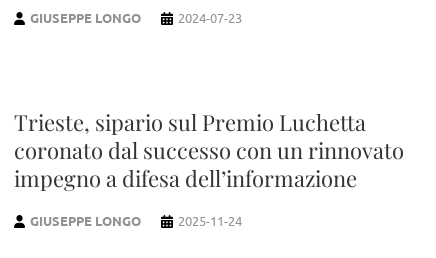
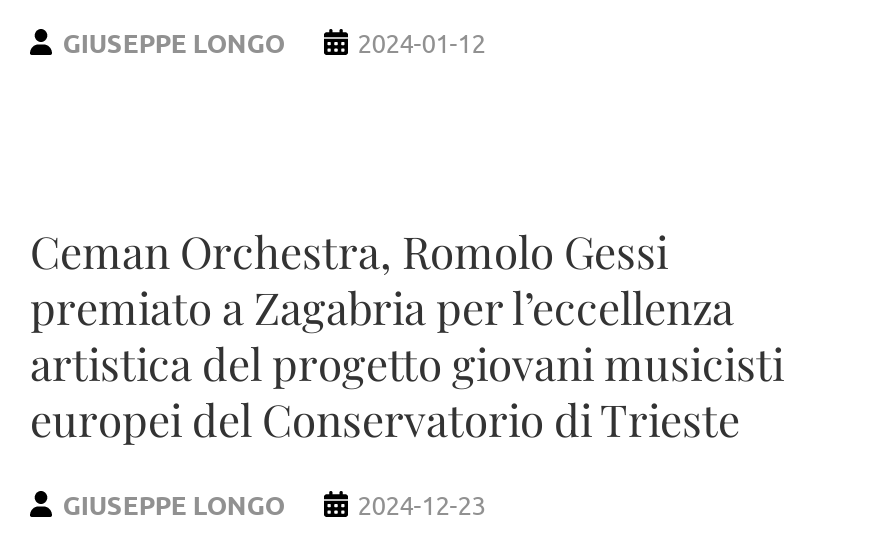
[178,9,242,26] 2024-07-23 -> [358,24,486,58] 2024-01-12
[14,107,404,193] Trieste, sipario sul Premio Luchetta | coronato dal successo con un rinnovato | impegno a difesa dell’informazione -> [30,220,784,448] Ceman Orchestra, Romolo Gessi | premiato a Zagabria per l’eccellenza | artistica del progetto giovani musicisti | europei del Conservatorio di Trieste
[178,212,242,229] 2025-11-24 -> [358,486,486,520] 2024-12-23

